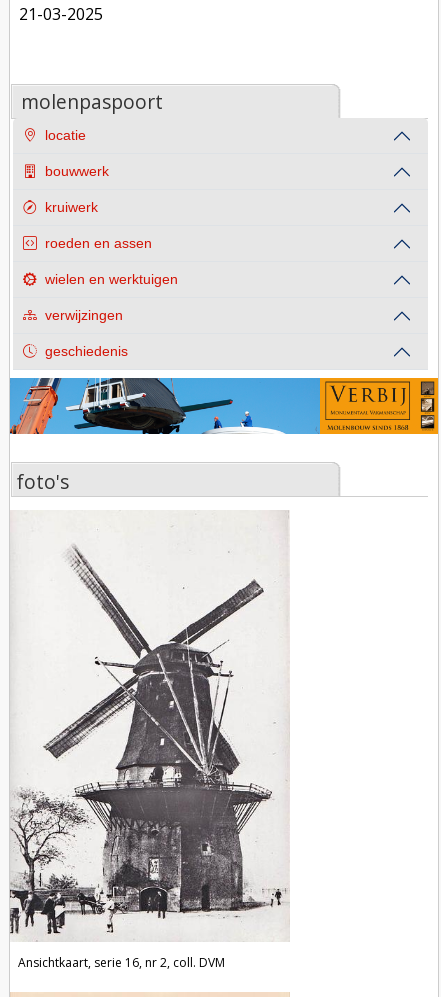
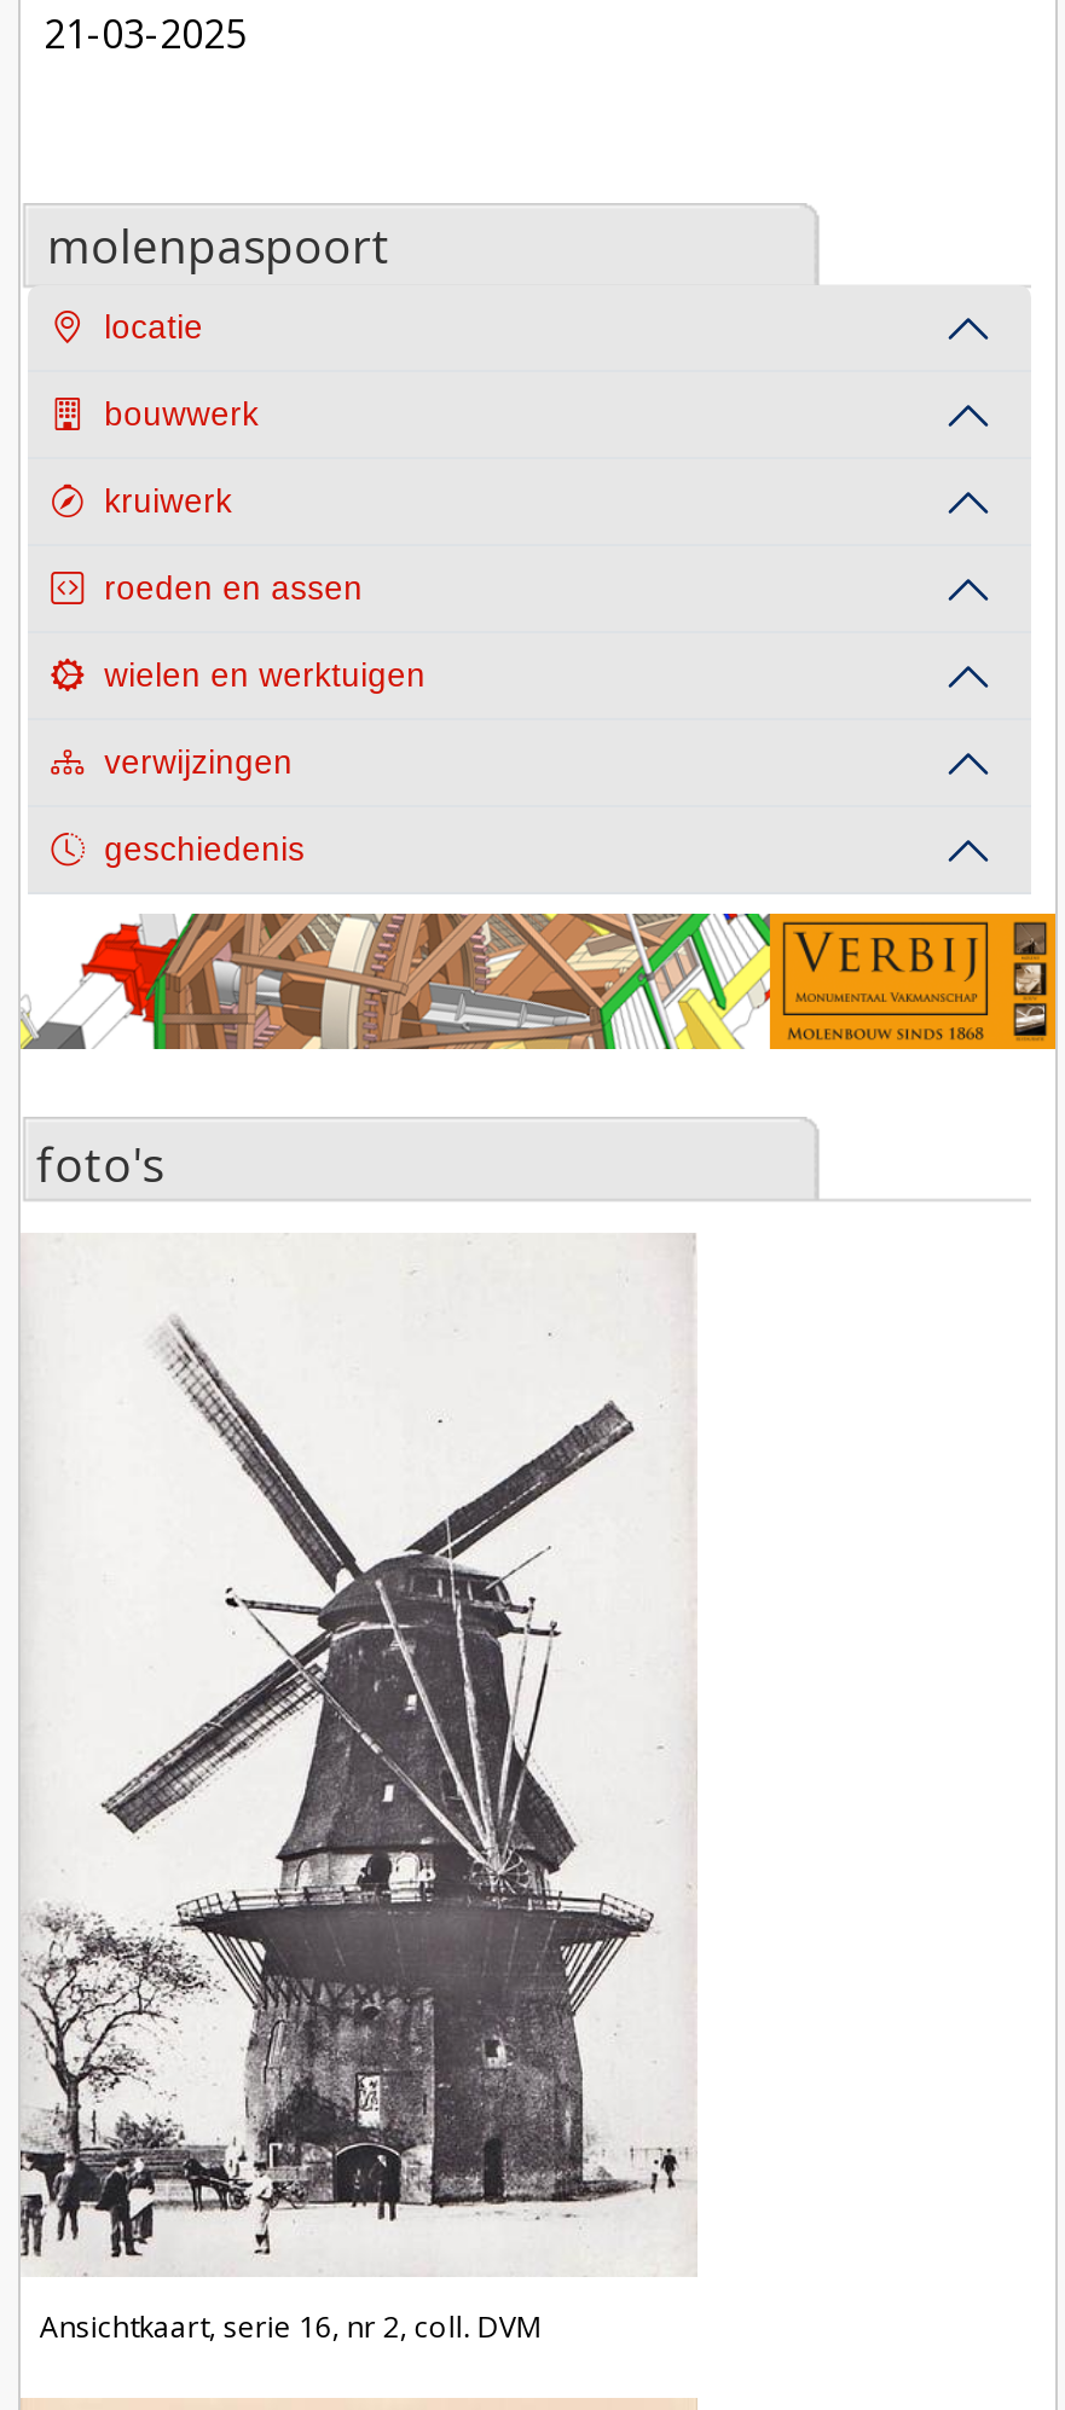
[9,377,321,435] [image] -> [18,911,772,1052] [image]

